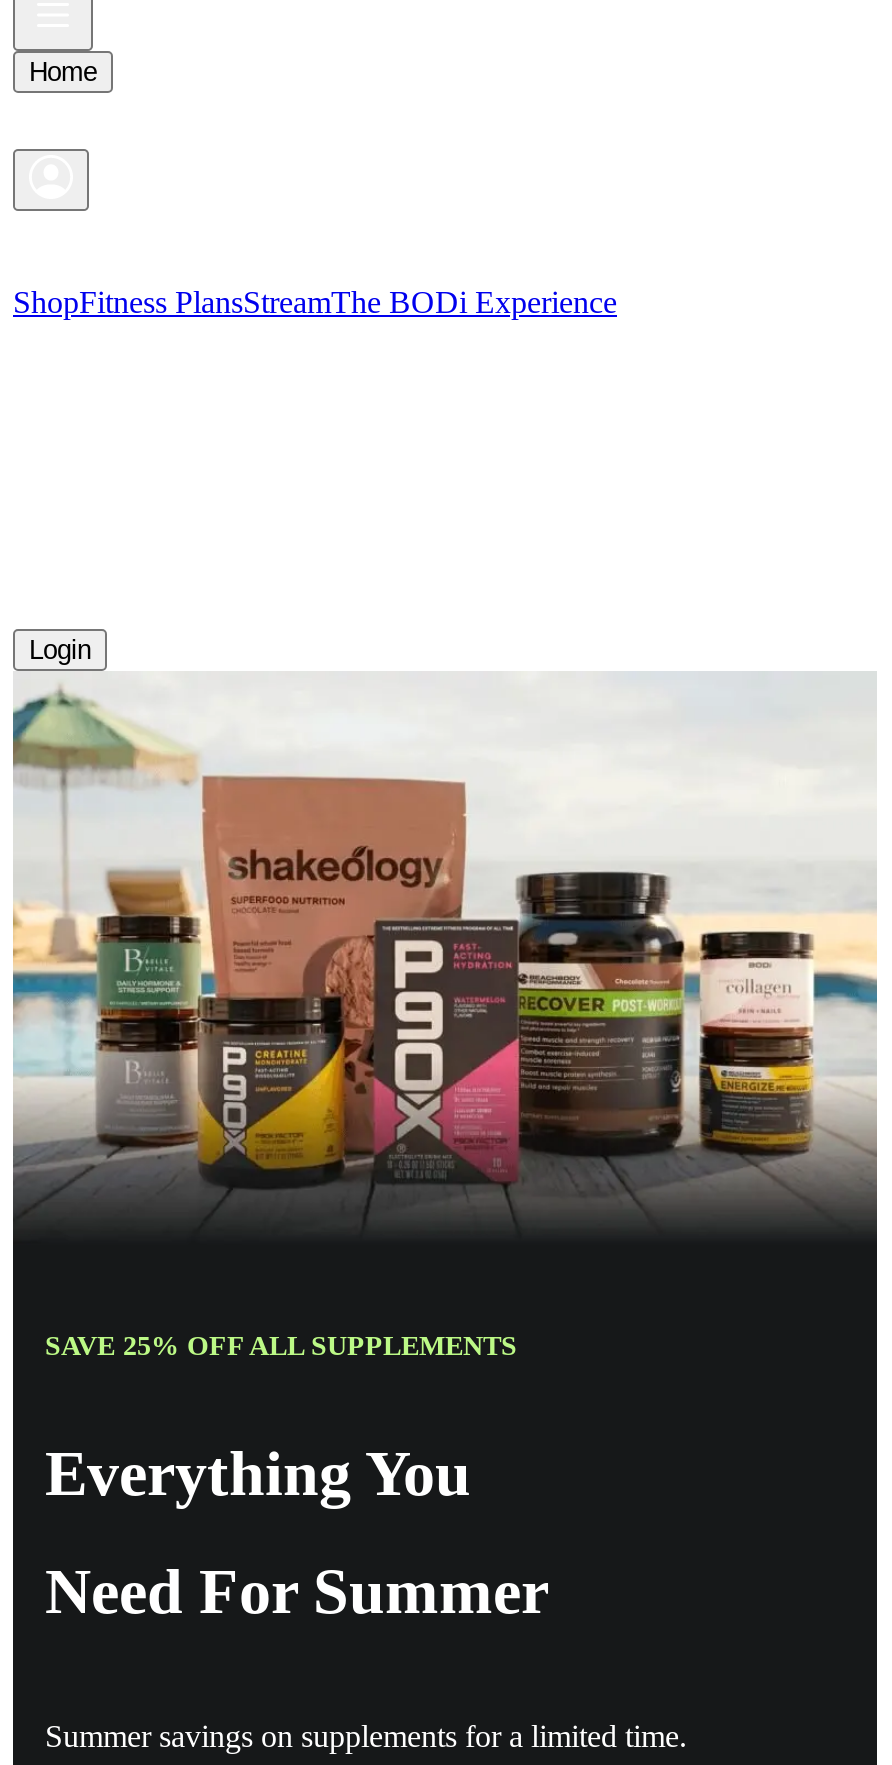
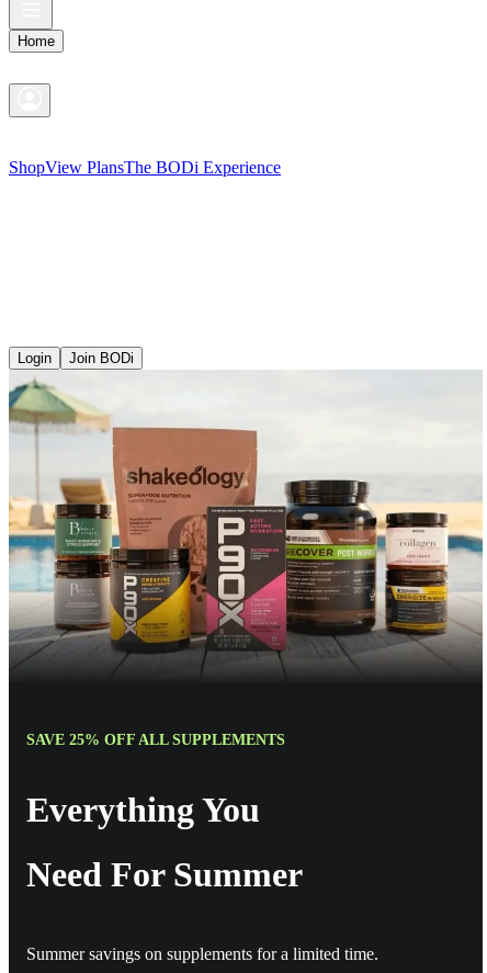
[13,285,617,319] ShopFitness PlansStreamThe BODi Experience -> [9,158,281,177] ShopView PlansThe BODi Experience
none -> [69,350,134,366] Join BODi

